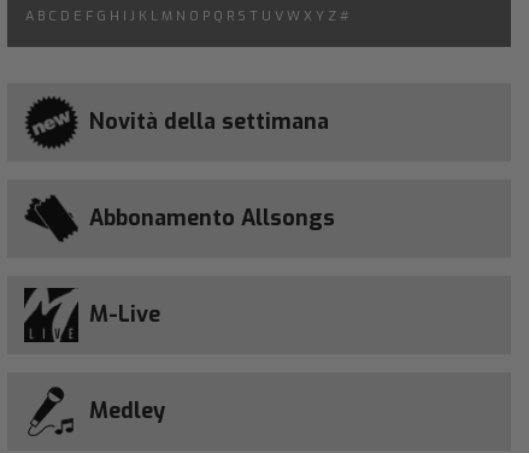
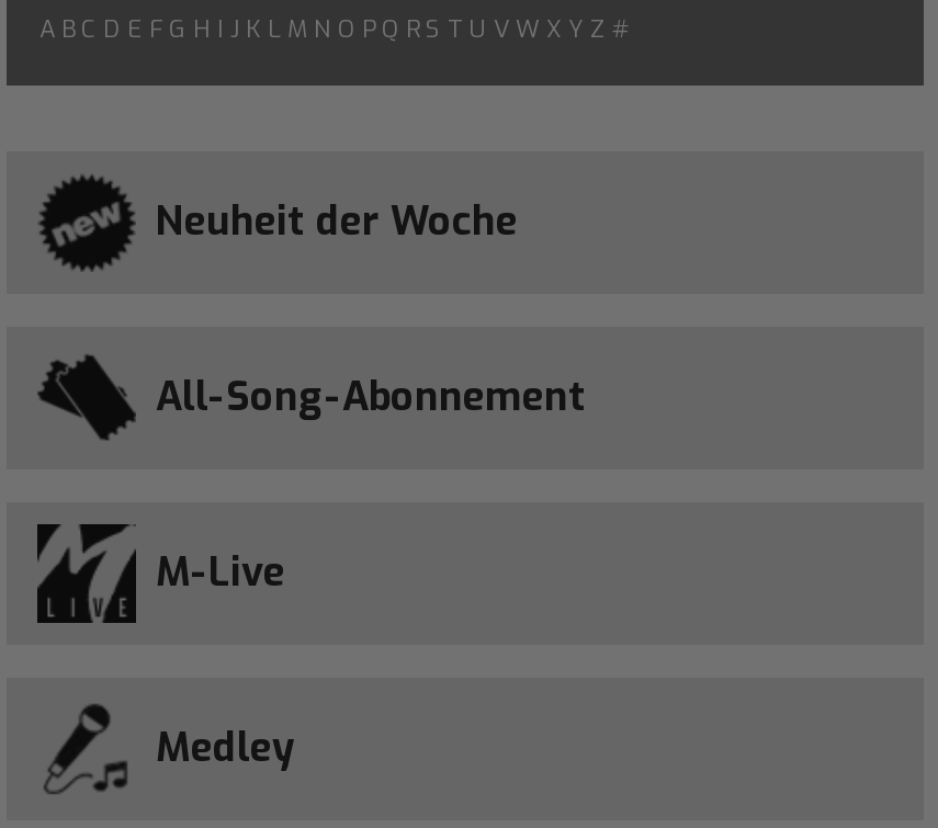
[89,107,329,136] Novità della settimana -> [156,196,518,248] Neuheit der Woche
[89,204,335,233] Abbonamento Allsongs -> [156,371,586,424] All-Song-Abonnement

